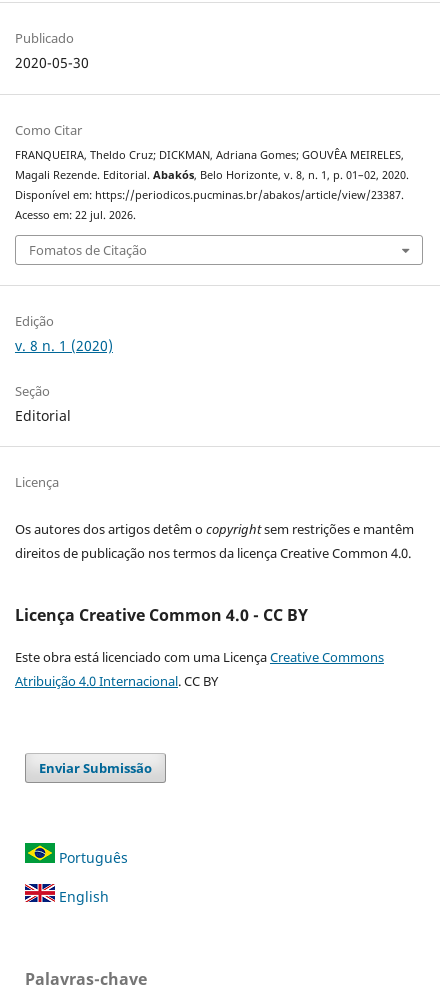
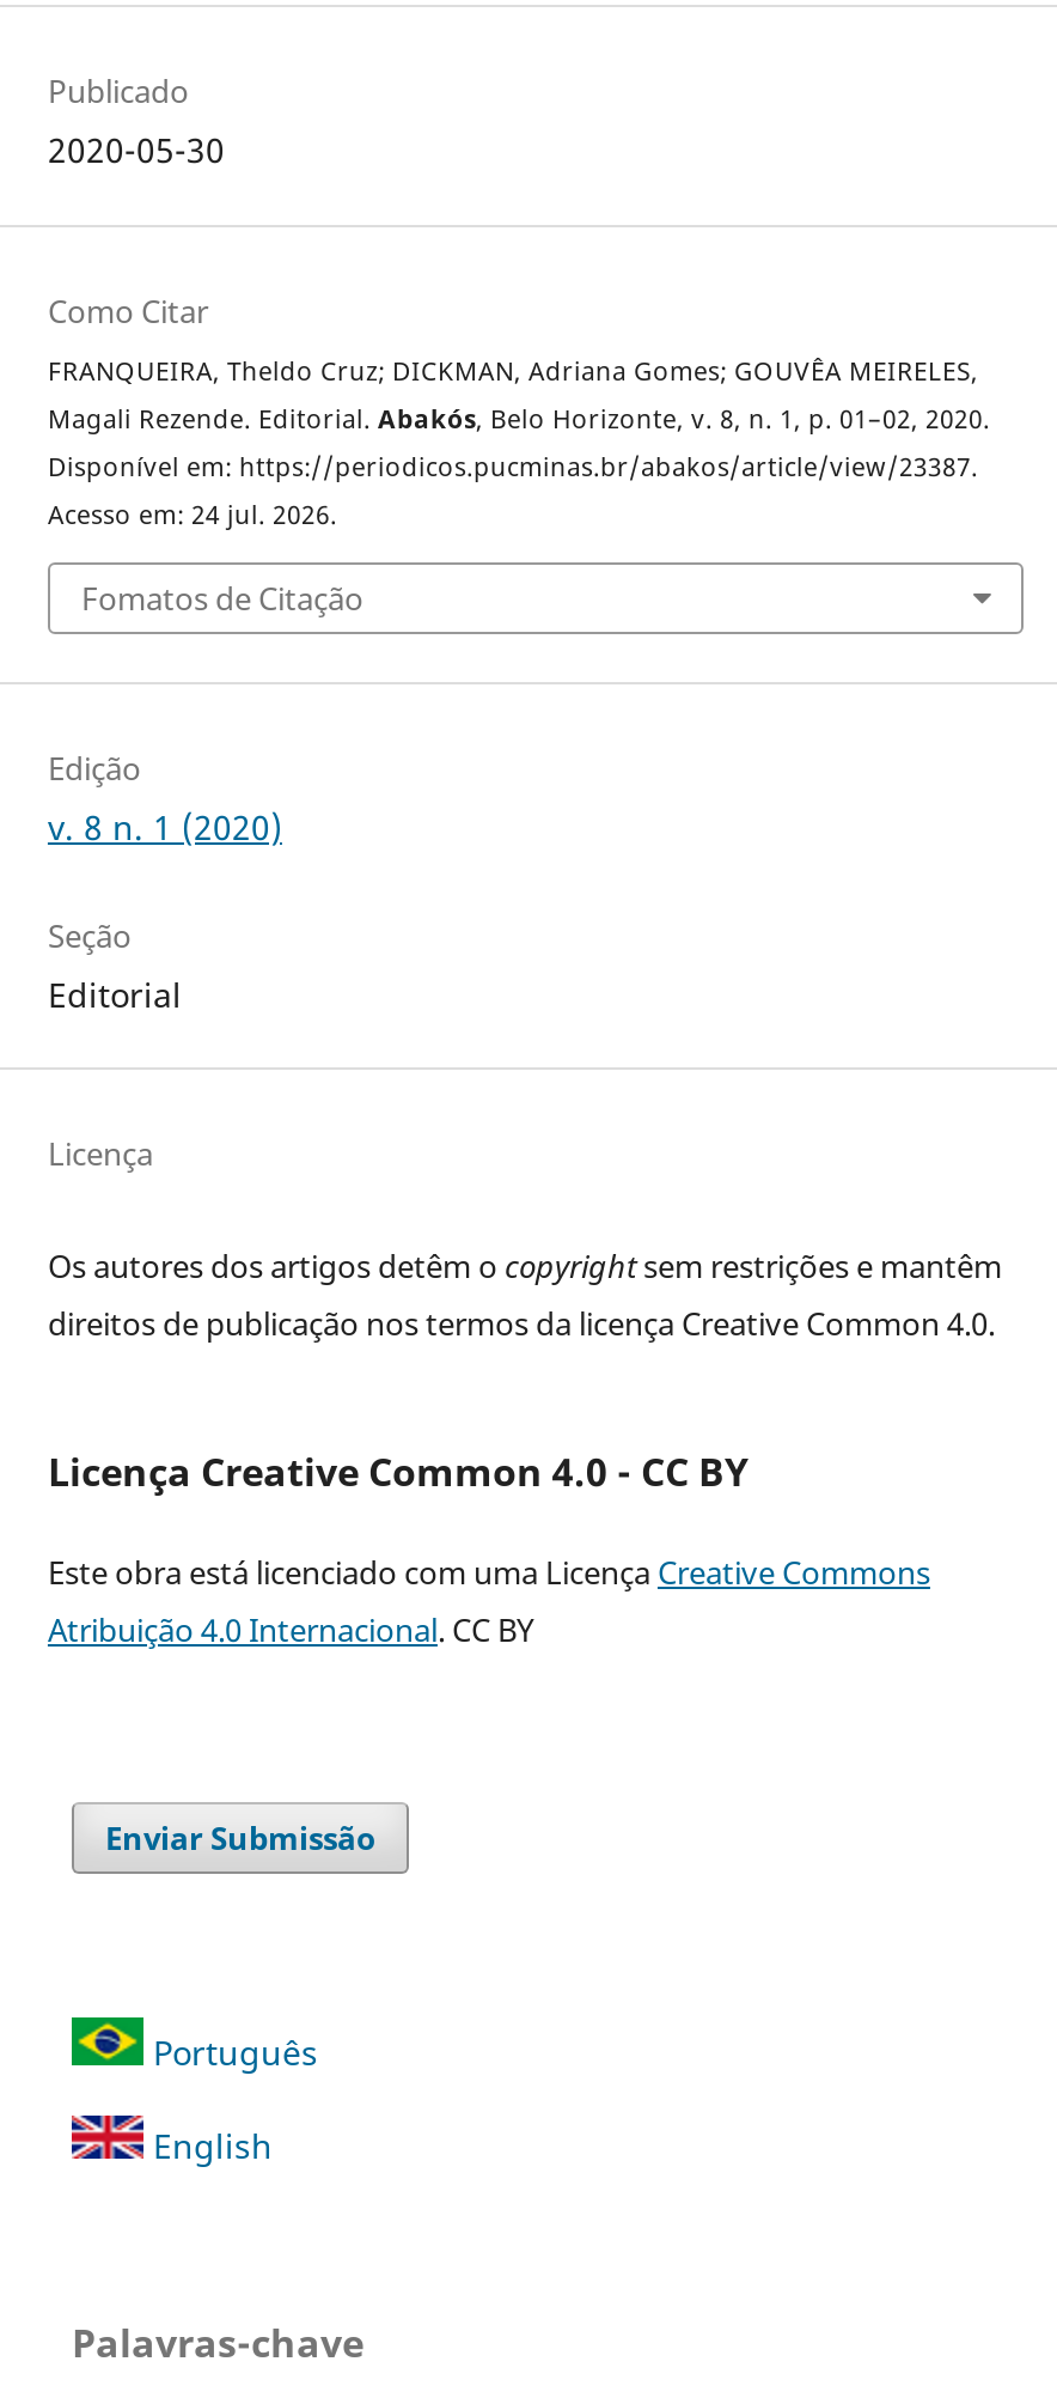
[15,207,136,221] Acesso em: 22 jul. 2026. -> [48,497,337,530] Acesso em: 24 jul. 2026.

